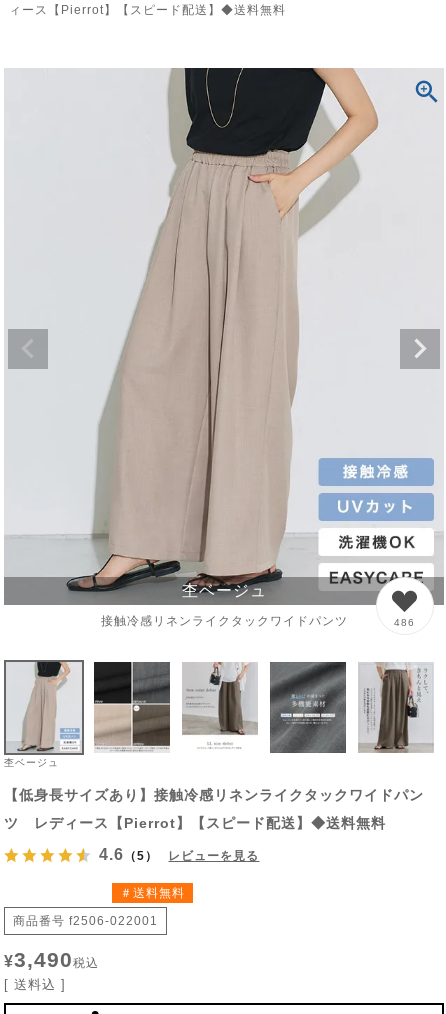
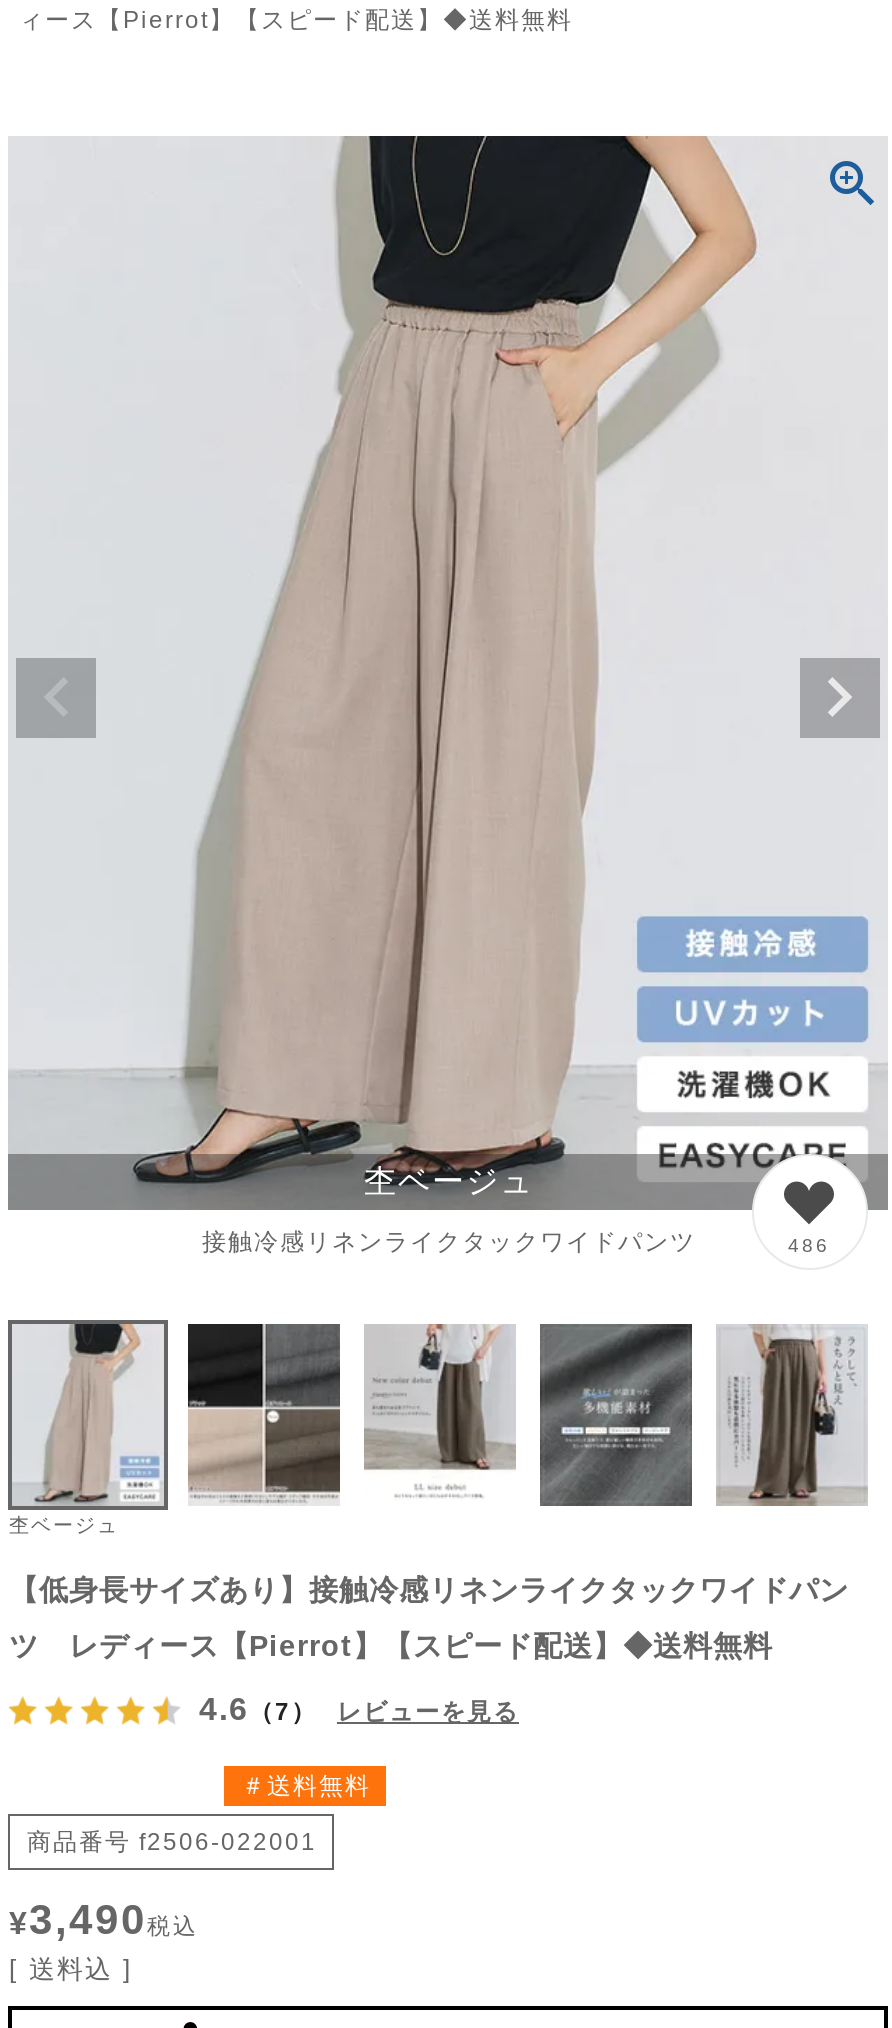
[99,845,259,863] 4.6（5） レビューを見る -> [199,1691,519,1726] 4.6（7） レビューを見る

